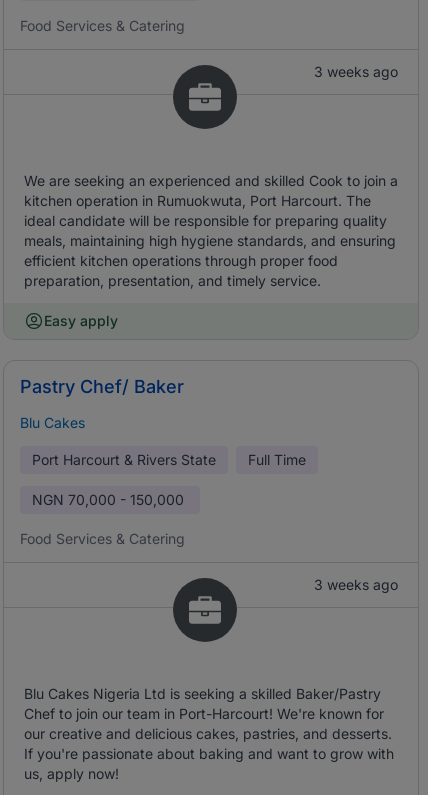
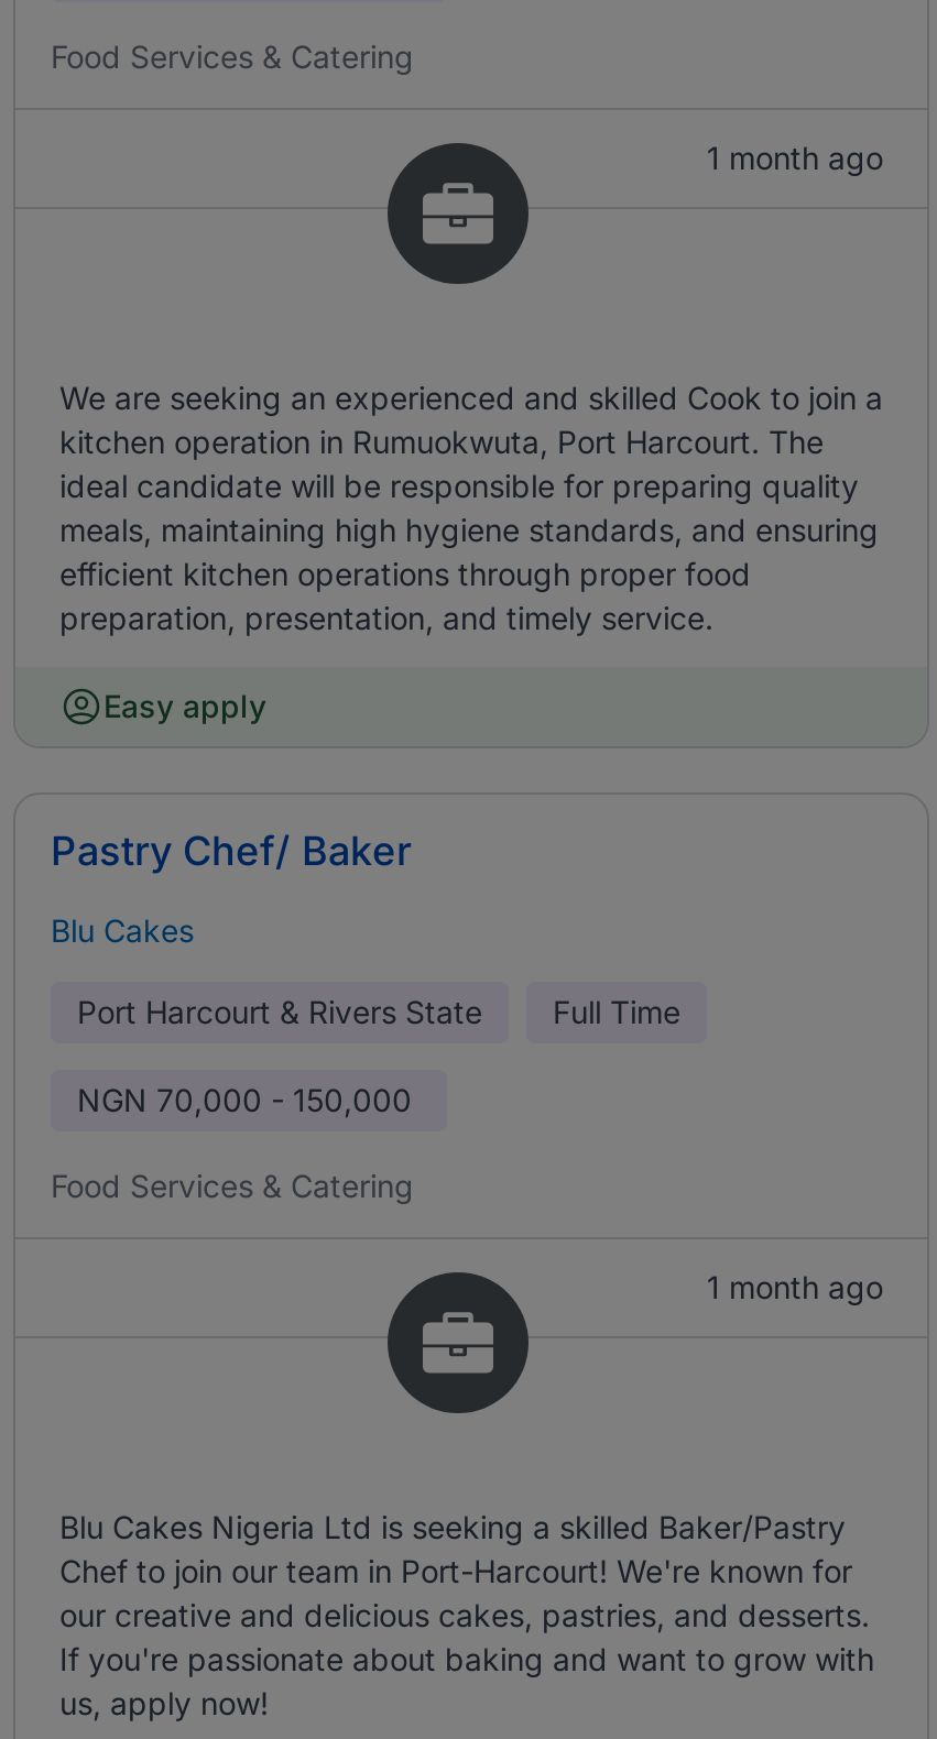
[314,63,398,80] 3 weeks ago -> [707,139,883,176] 1 month ago
[314,576,398,593] 3 weeks ago -> [707,1268,883,1305] 1 month ago

